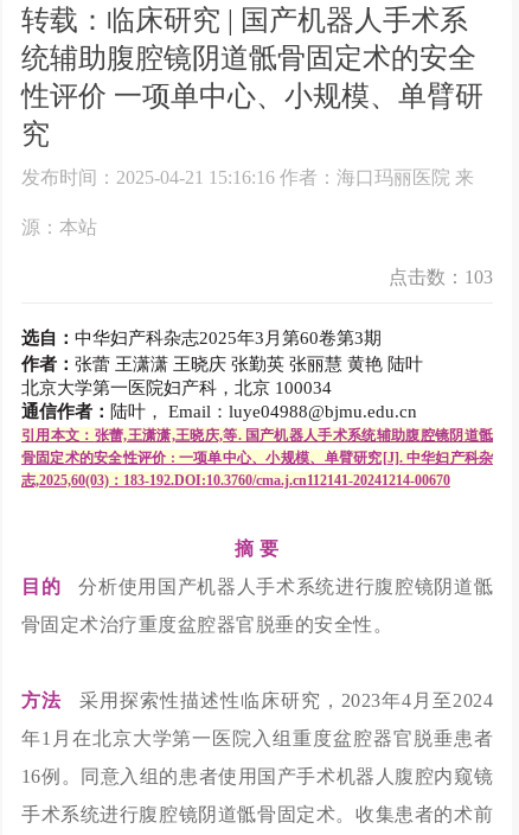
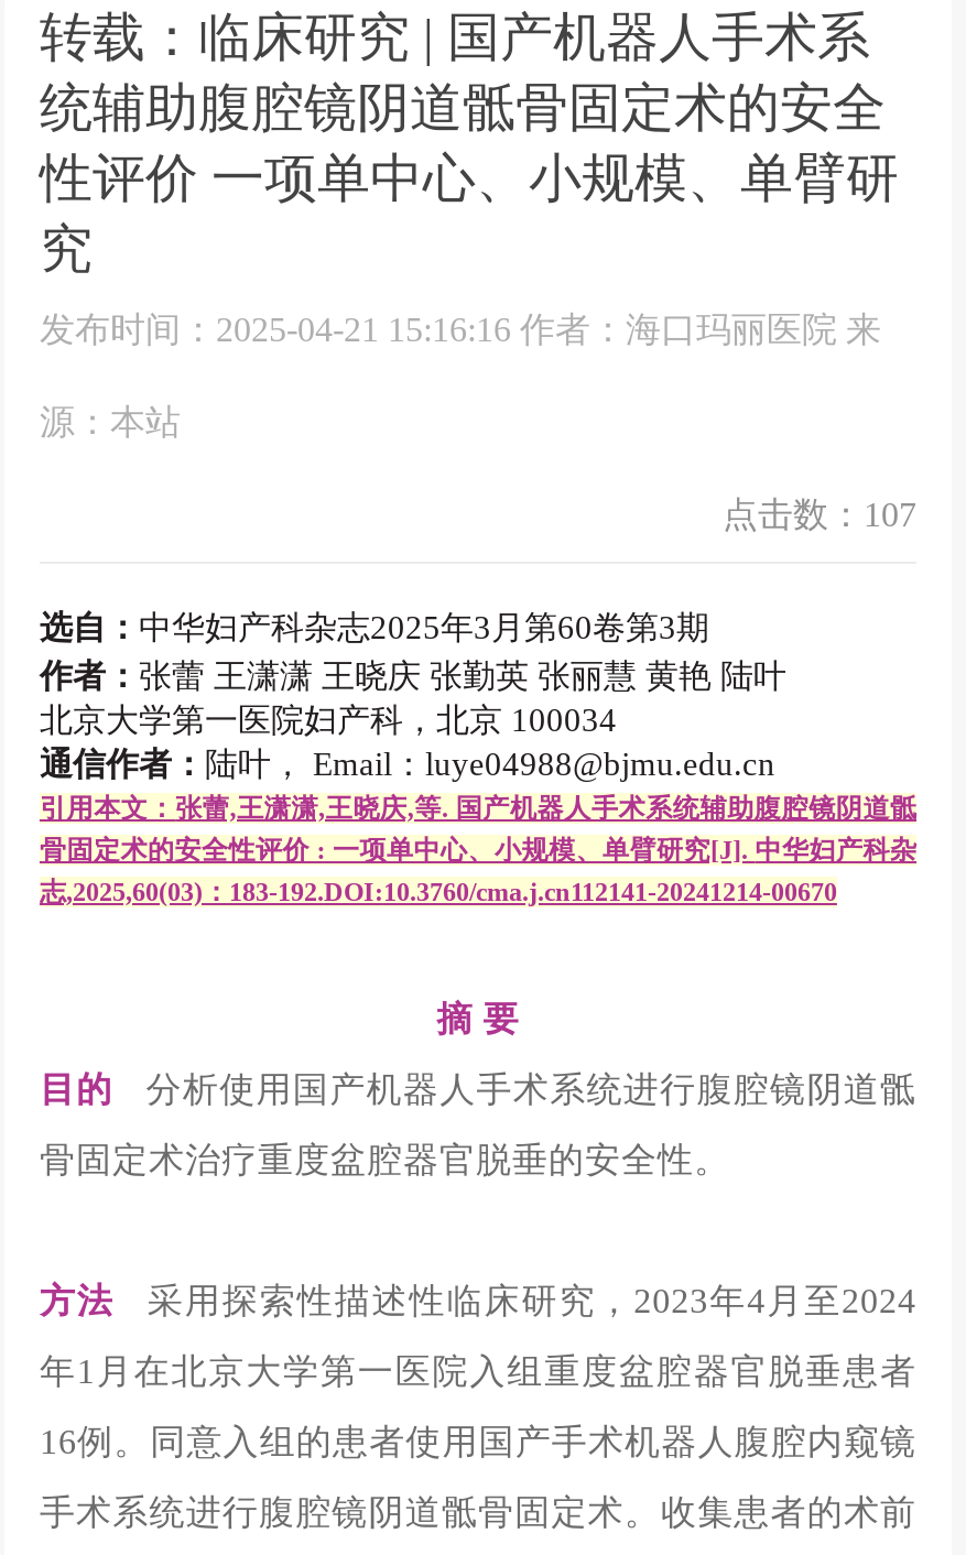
[389,267,493,287] 点击数：103 -> [723,496,916,533] 点击数：107

